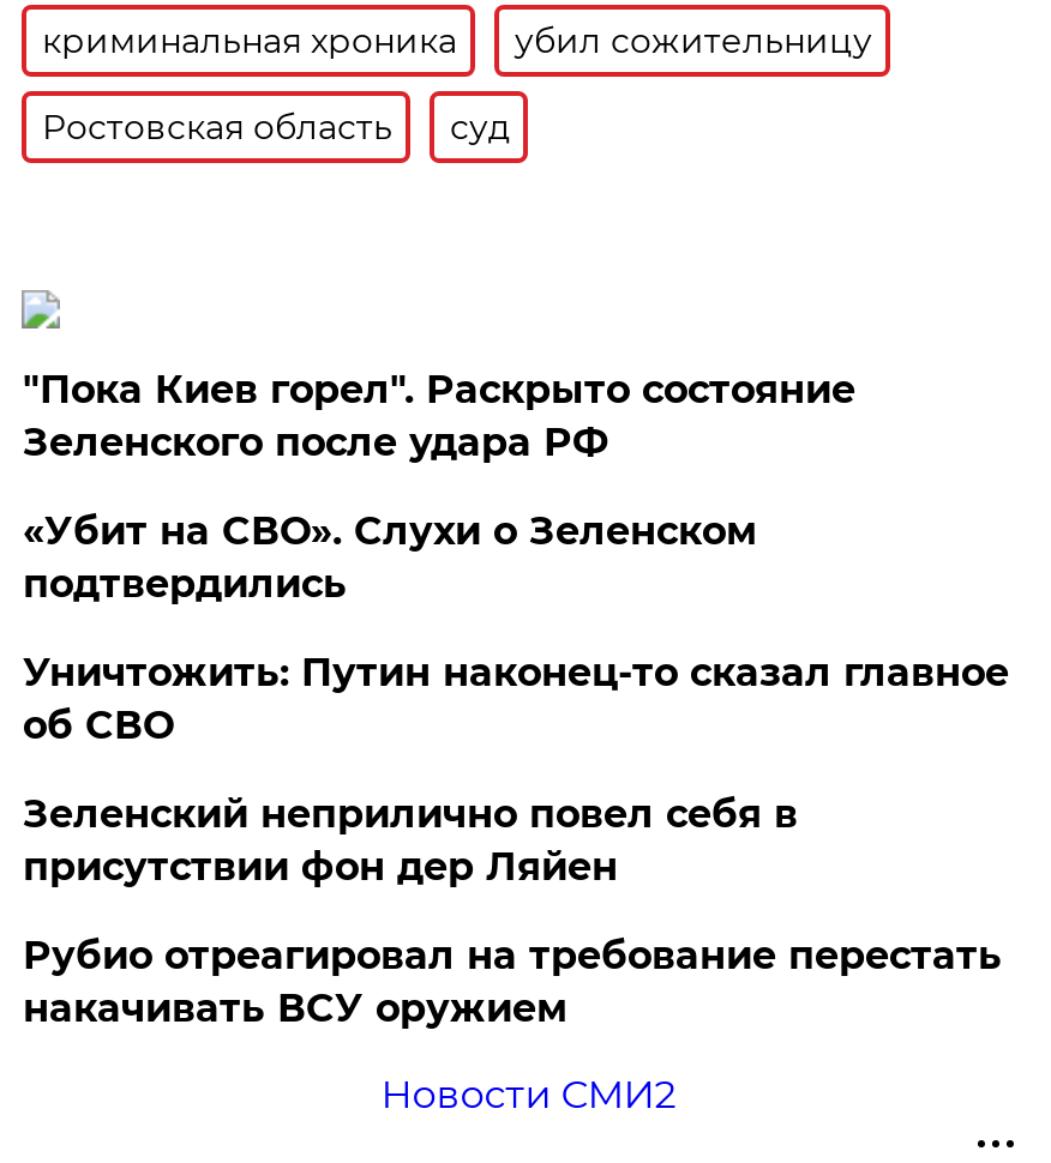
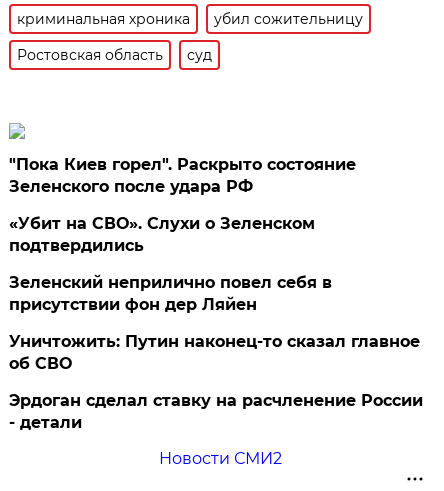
moved [23,650,1009,748] -> [9,332,420,373]: Уничтожить: Путин наконец-то сказал главное | об СВО
moved [23,791,798,890] -> [9,273,332,314]: Зеленский неприлично повел cебя в | присутствии фон дер Ляйен
[23,933,1002,1031] Рубио отреагировал на требование перестать | накачивать ВСУ оружием -> [9,391,423,432] Эрдоган сделал ставку на расчленение России | - детали

